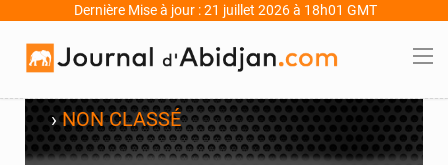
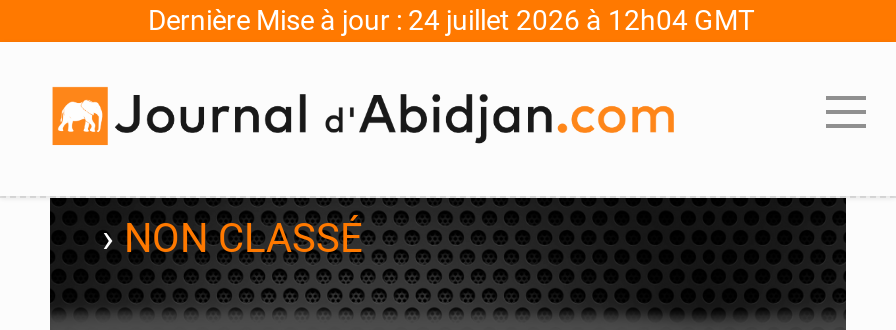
[71,2,377,18] Dernière Mise à jour : 21 juillet 2026 à 18h01 GMT -> [142,4,754,36] Dernière Mise à jour : 24 juillet 2026 à 12h04 GMT

